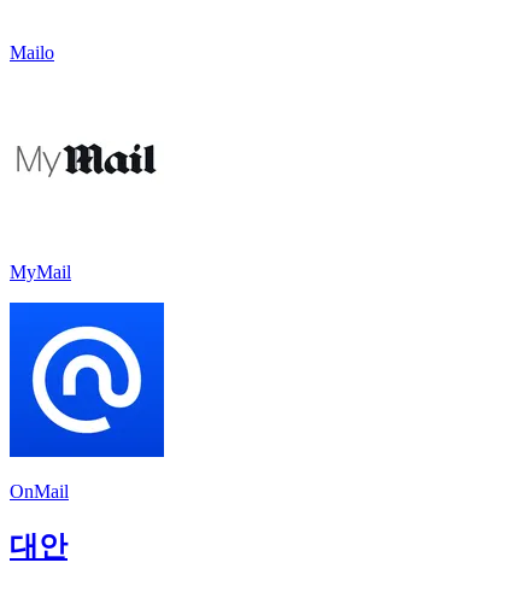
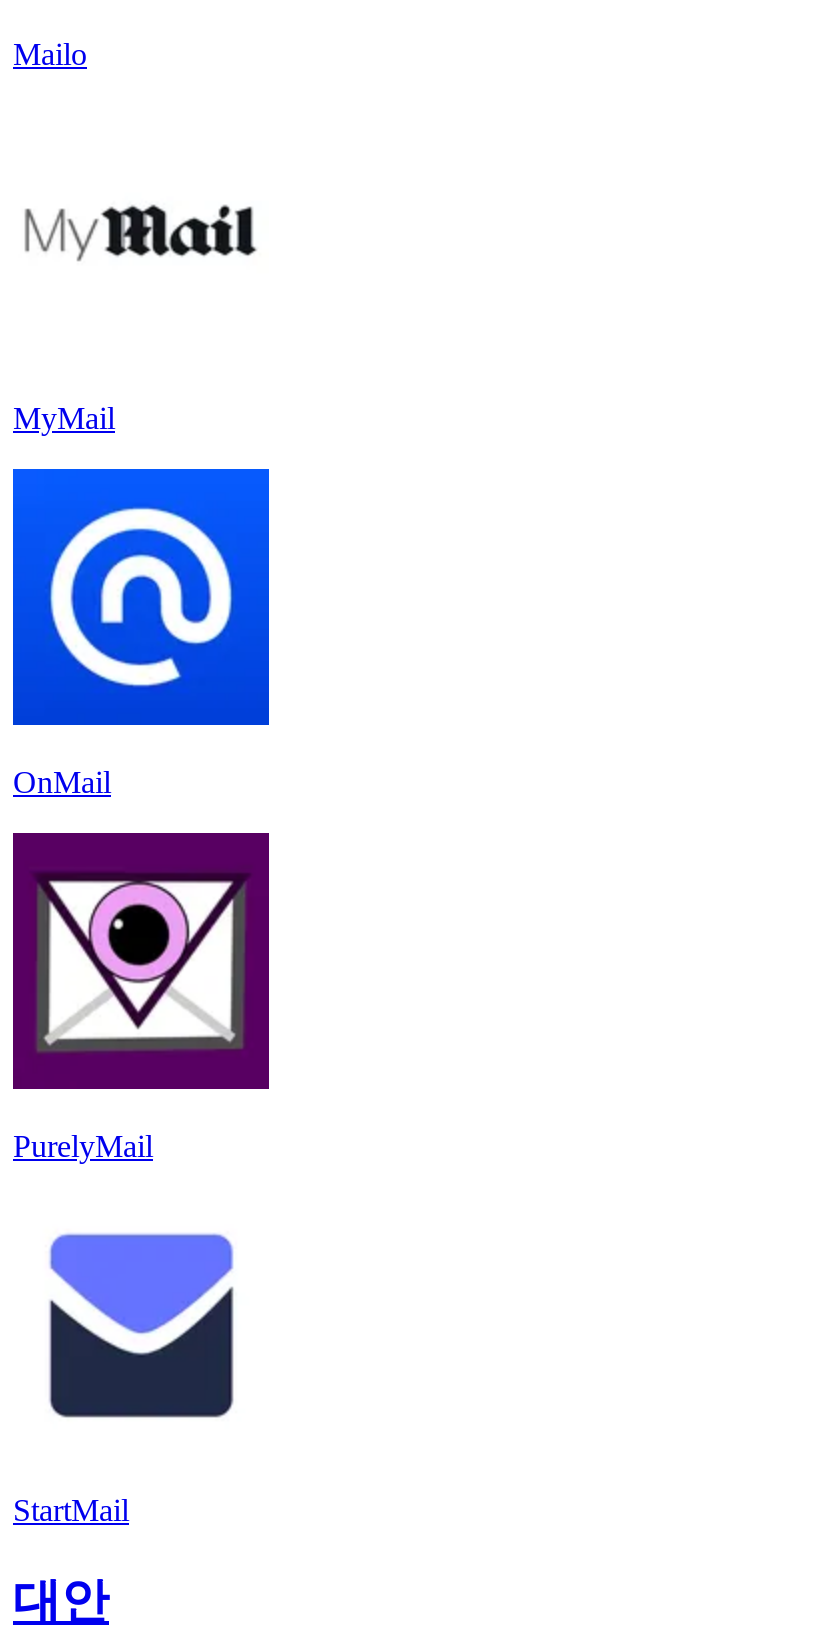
none -> [11,831,271,1162] [image] | PurelyMail
none -> [13,1233,235,1526] [image] | StartMail

